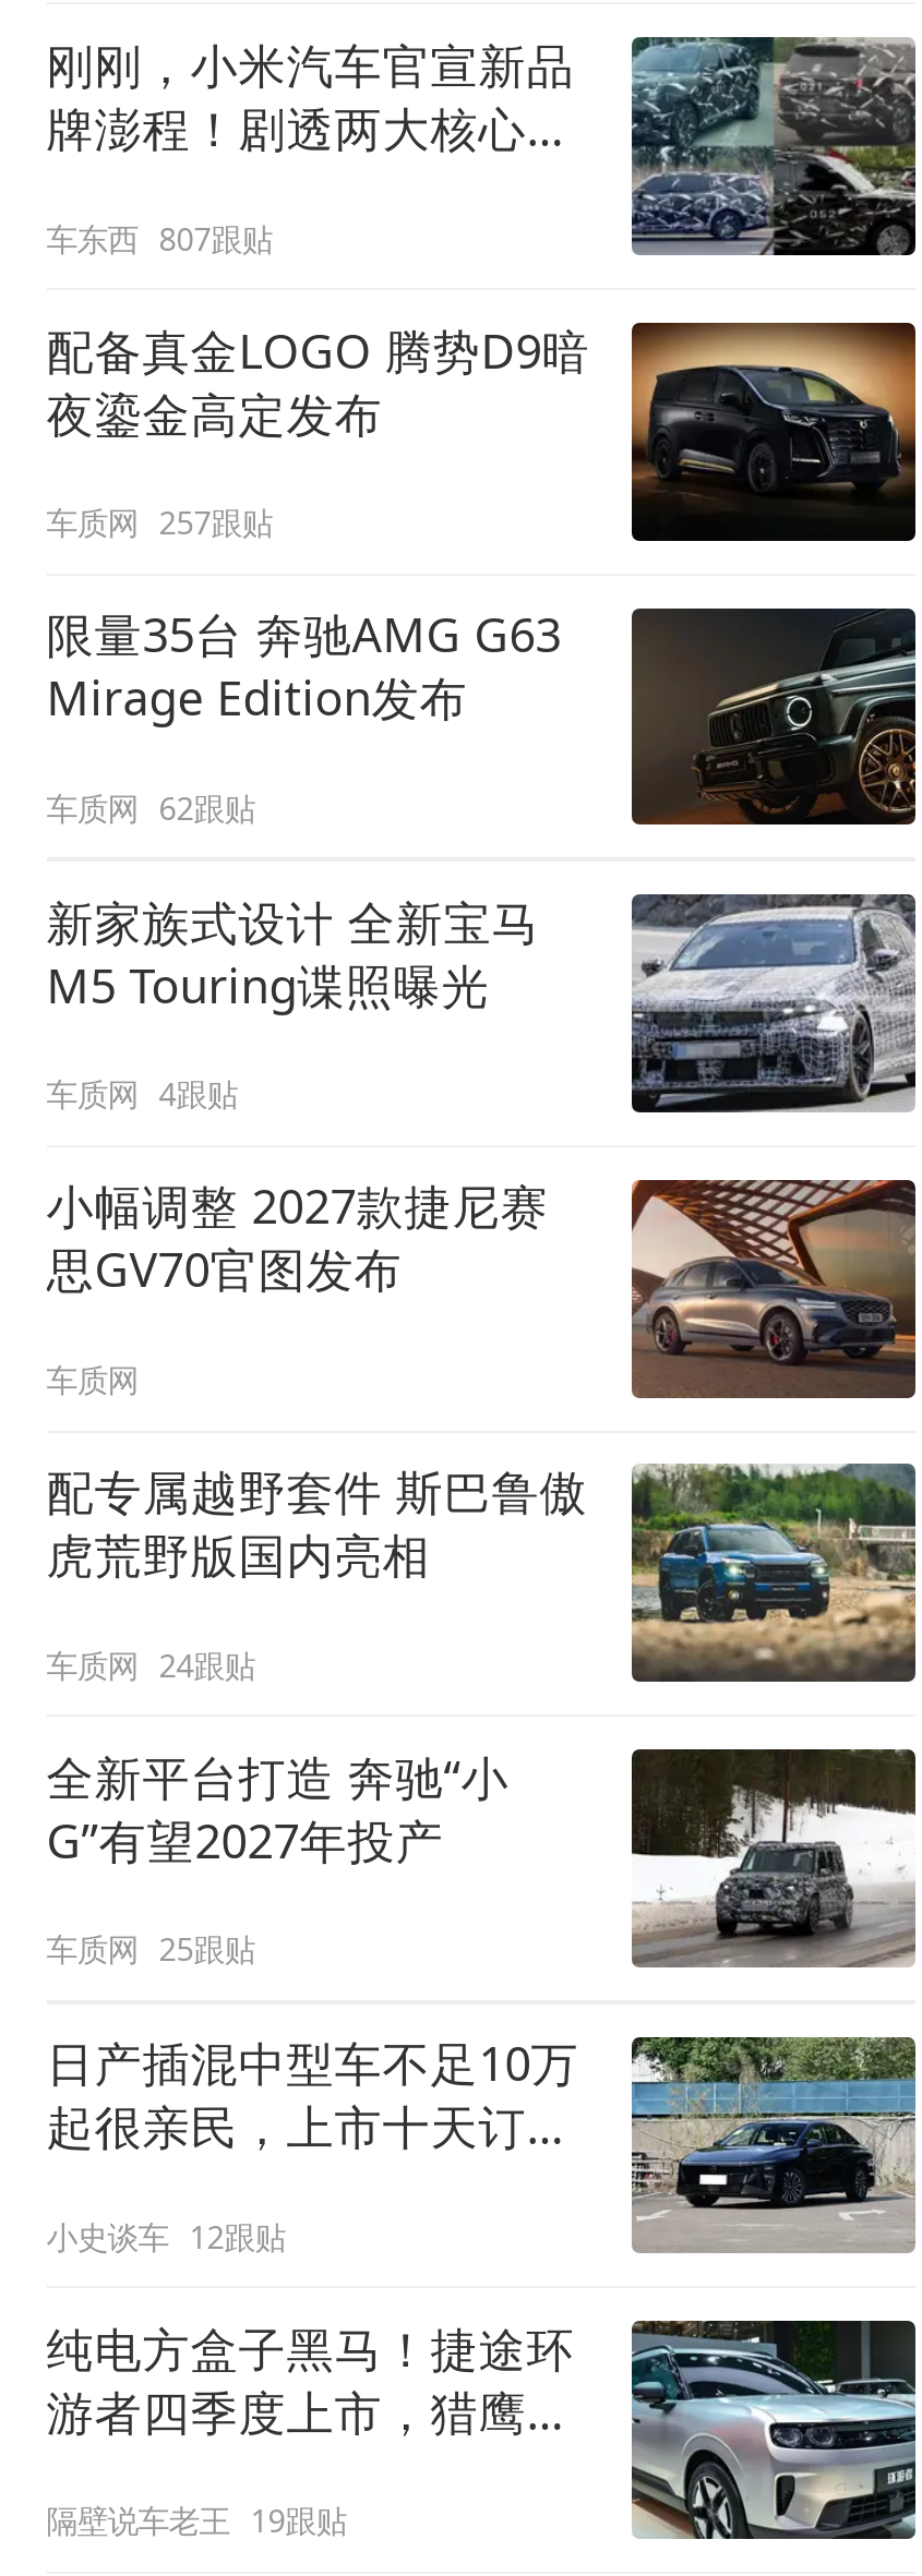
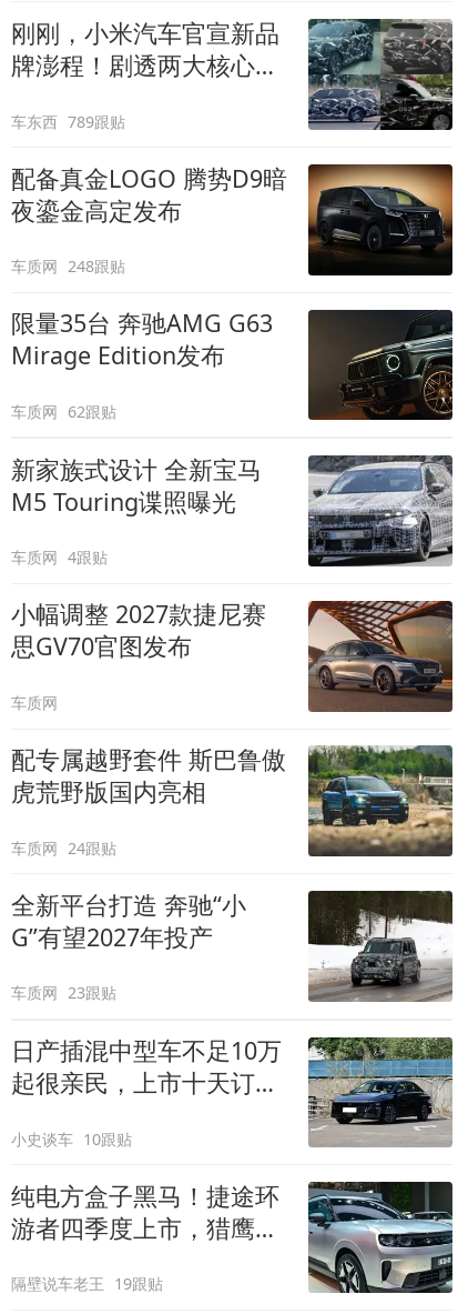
[46,217,272,258] 车东西 807跟贴 -> [11,111,126,132] 车东西 789跟贴
[46,502,272,544] 车质网 257跟贴 -> [11,256,126,277] 车质网 248跟贴
[46,1929,255,1970] 车质网 25跟贴 -> [11,982,117,1003] 车质网 23跟贴
[46,2216,285,2257] 小史谈车 12跟贴 -> [11,1128,132,1149] 小史谈车 10跟贴

